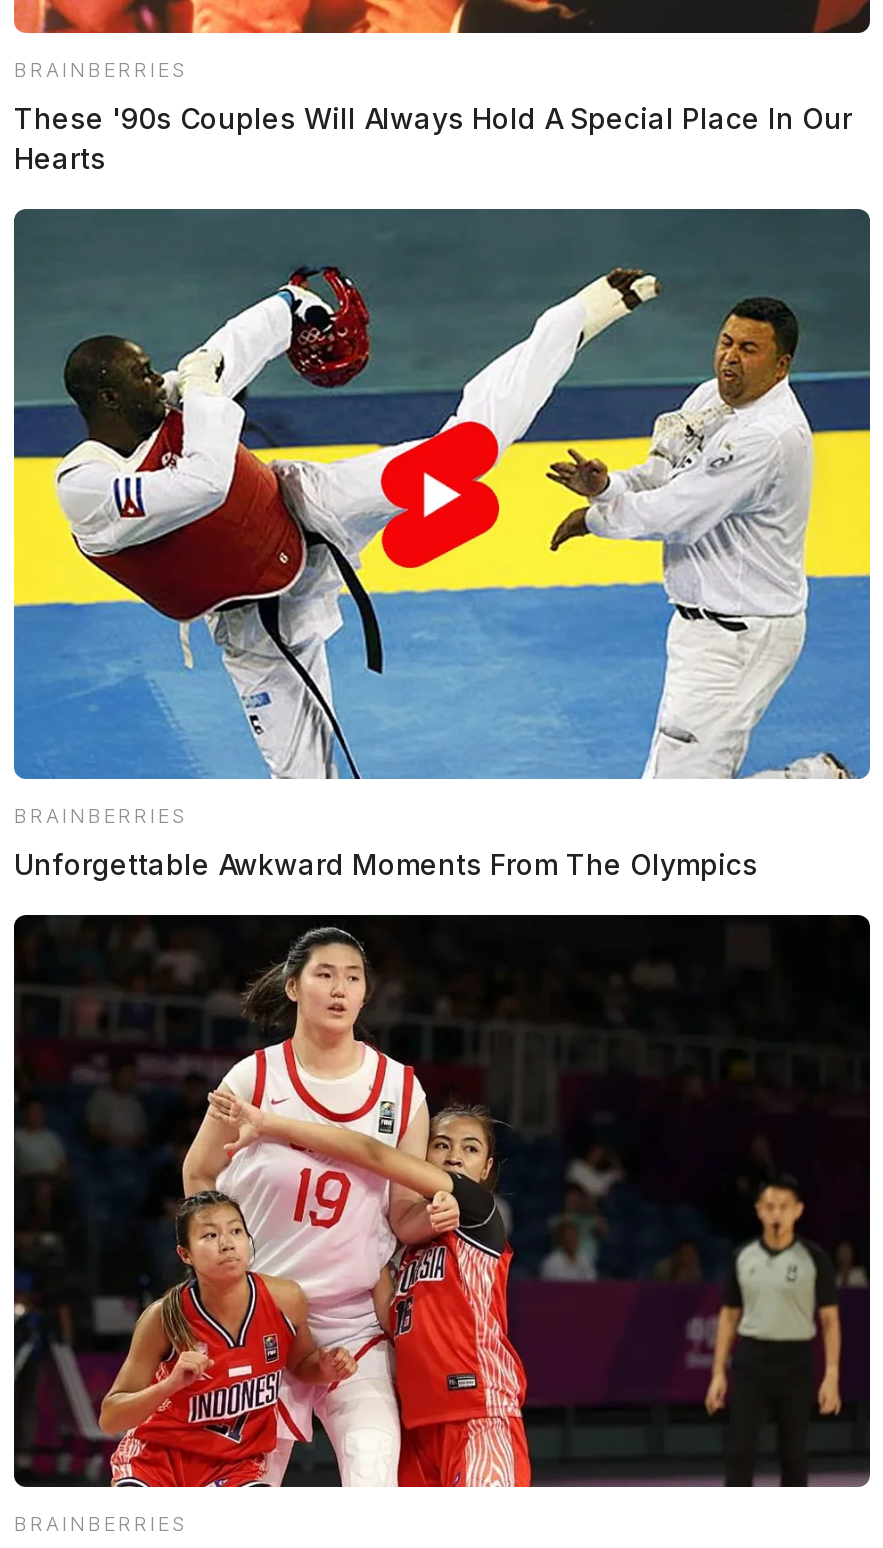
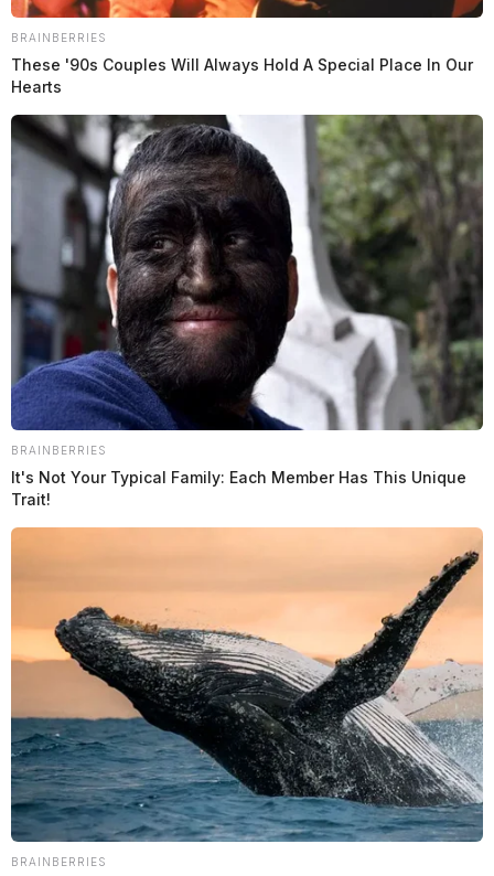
[12,206,872,881] [image] | Unforgettable Awkward Moments From The Olympics -> [10,114,484,508] [image] | It's Not Your Typical Family: Each Member Has This Unique | Trait!
[12,912,872,1490] [image] -> [10,526,484,843] [image]

